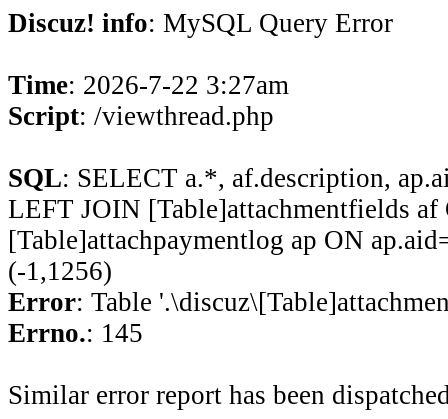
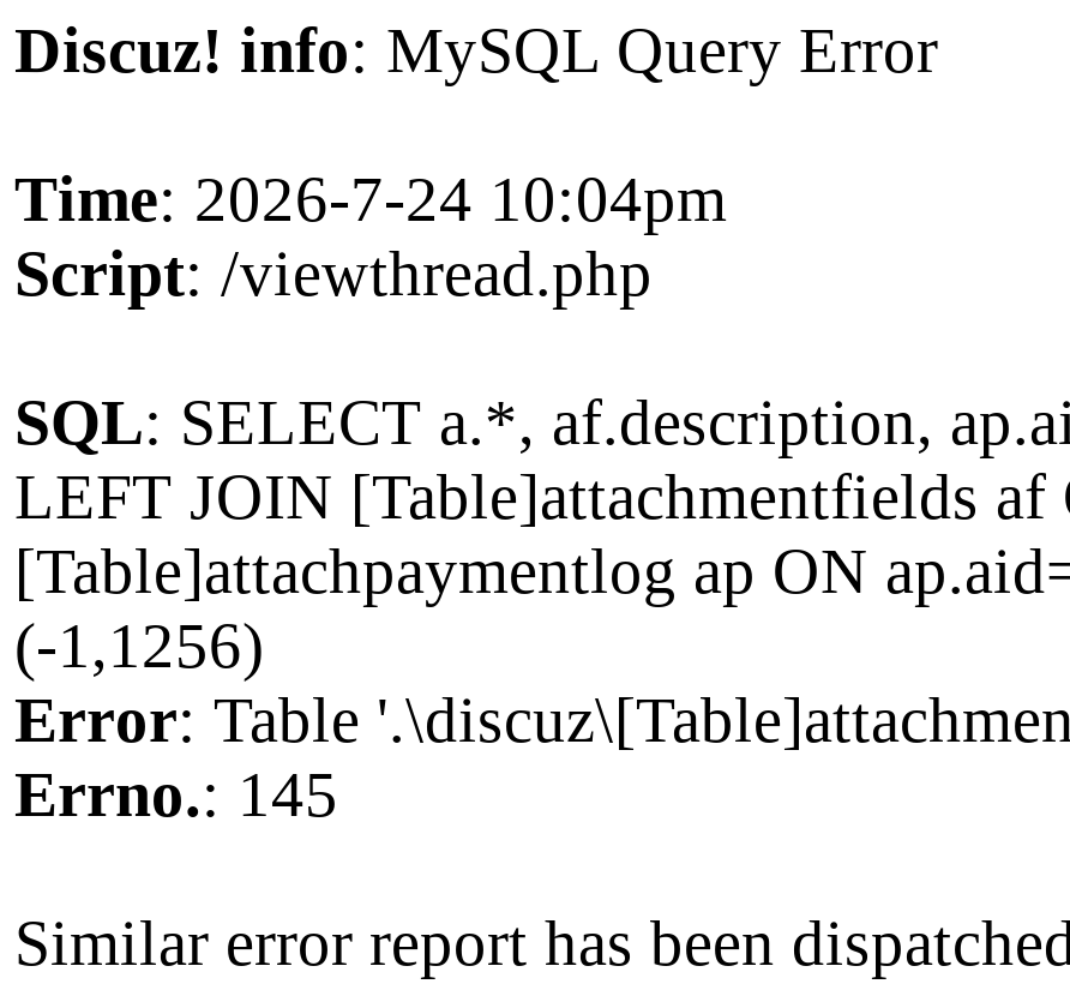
[8,70,289,100] Time: 2026-7-22 3:27am -> [14,163,727,235] Time: 2026-7-24 10:04pm

